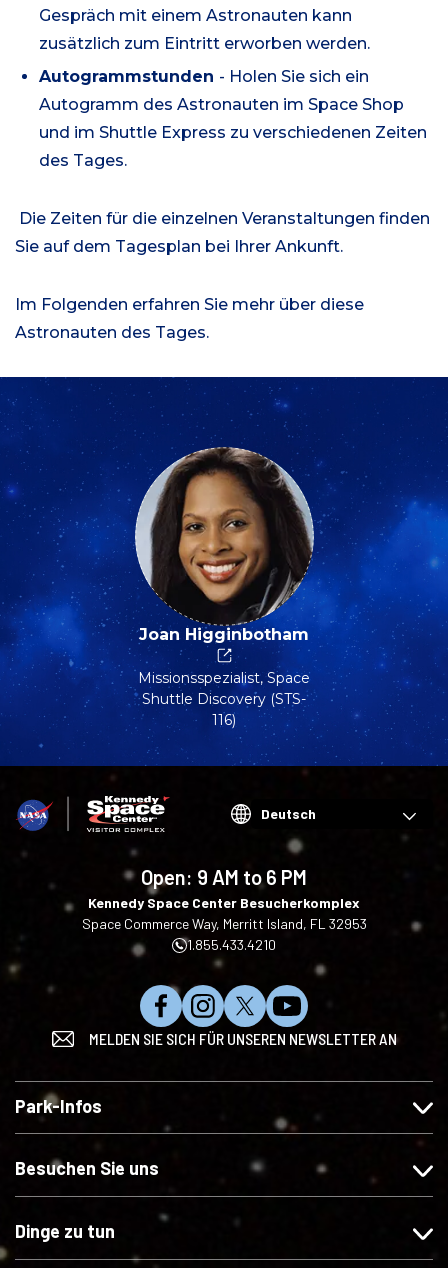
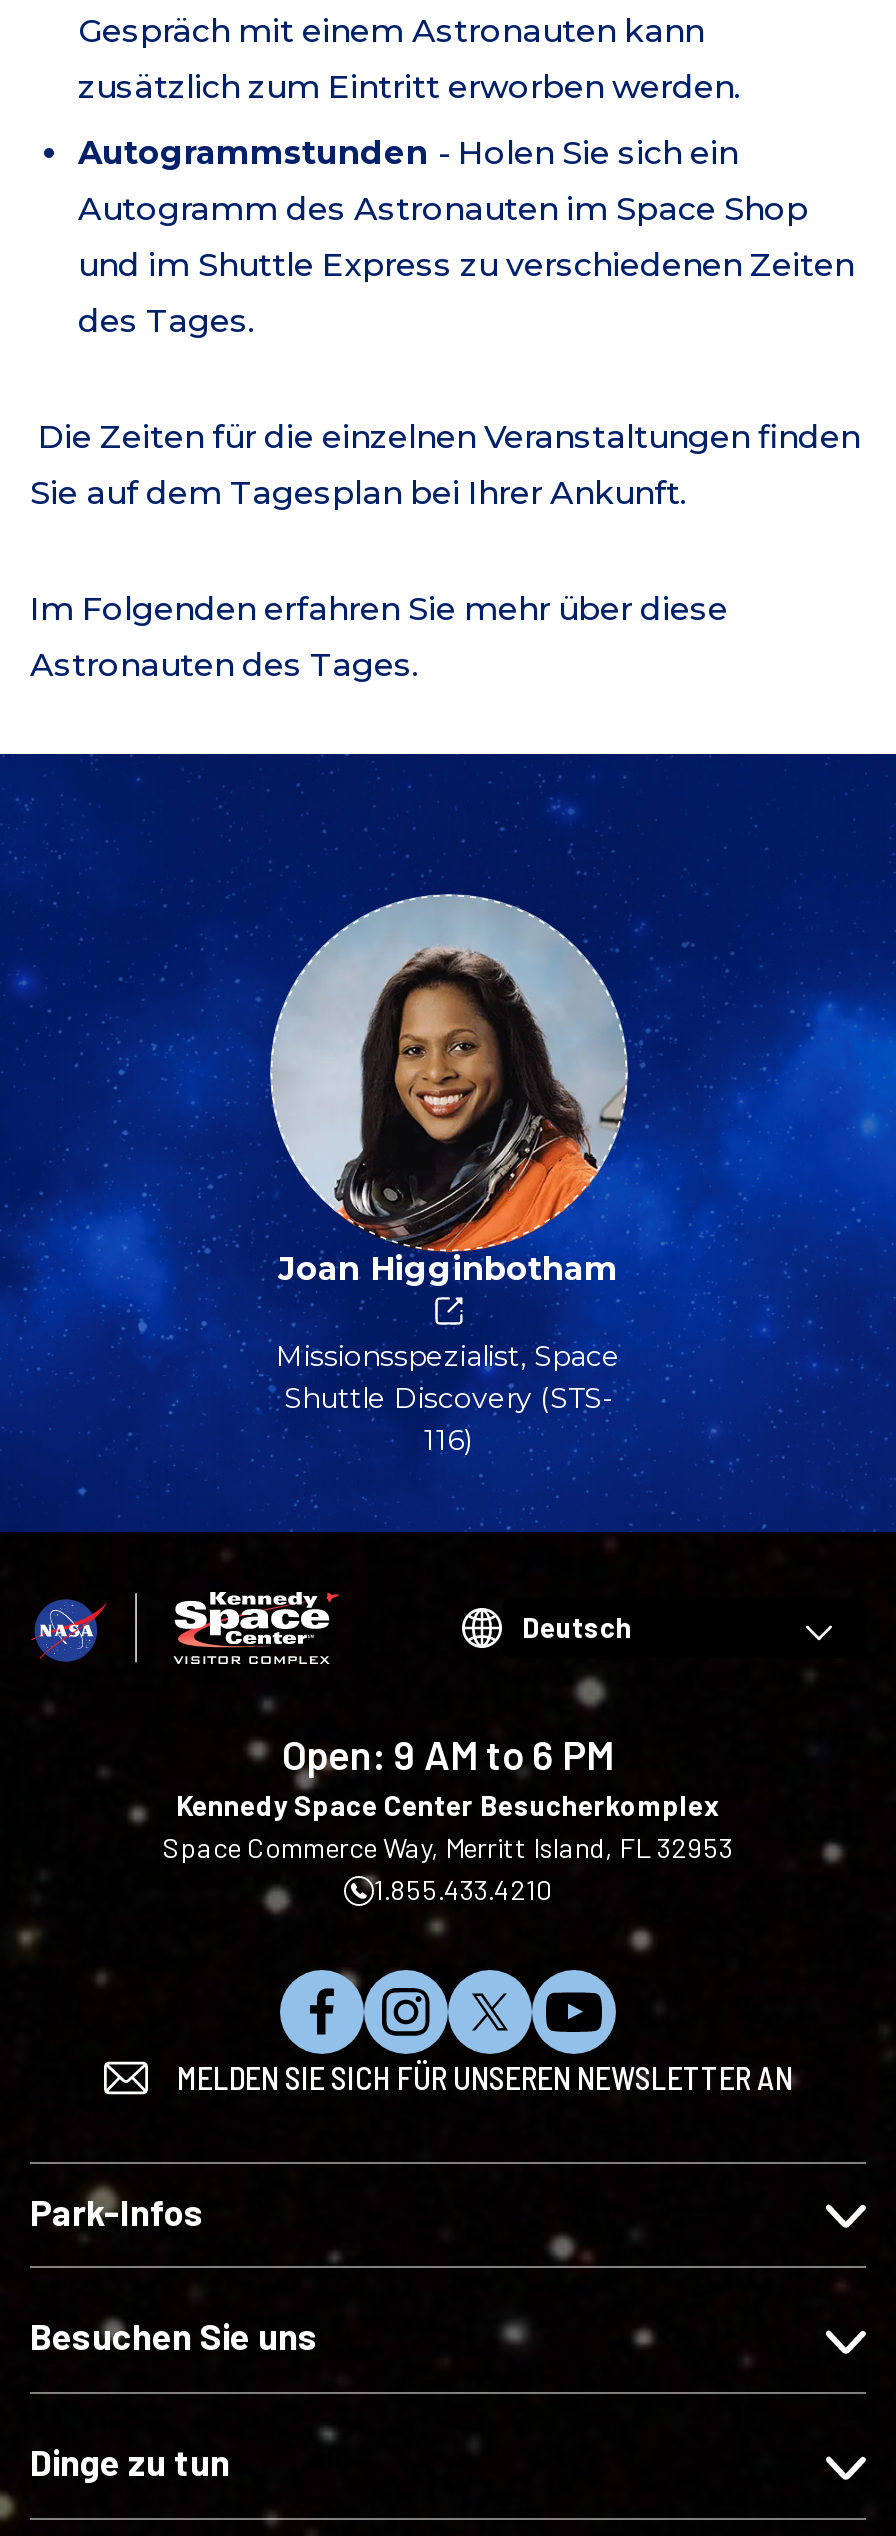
[150,447,312,639] [image] -> [284,894,624,1276] [image]

